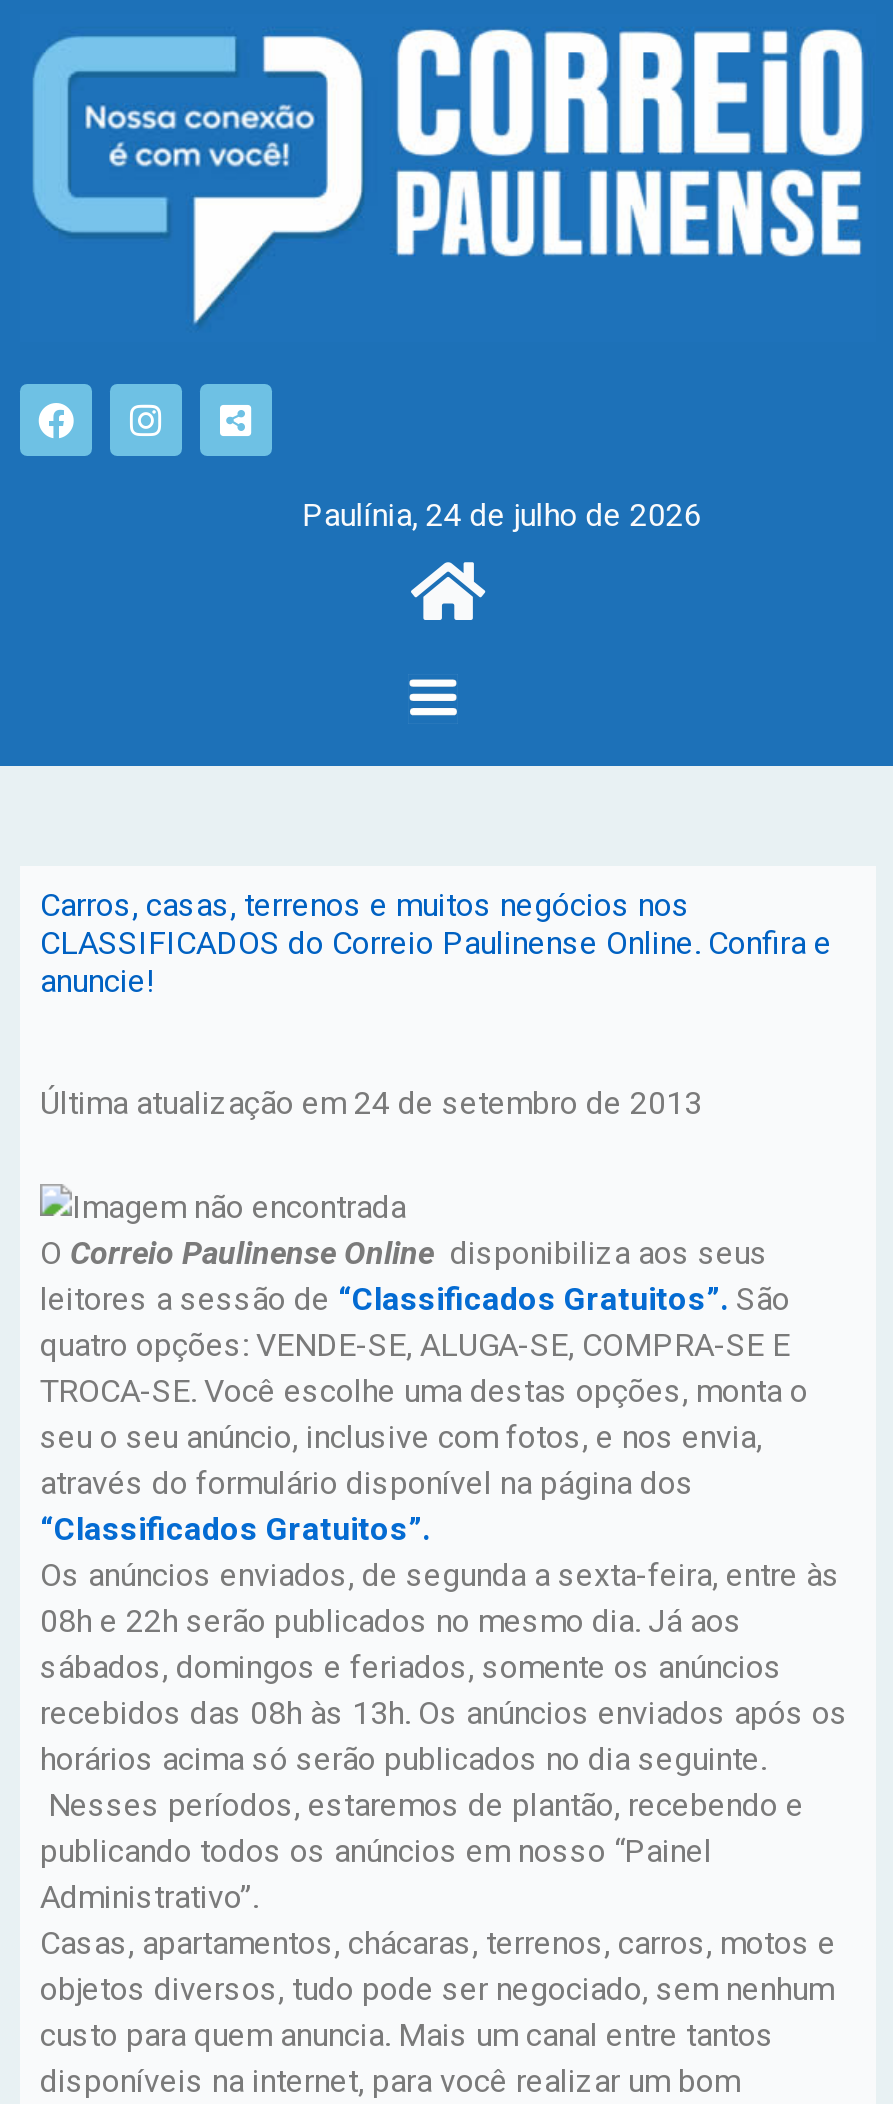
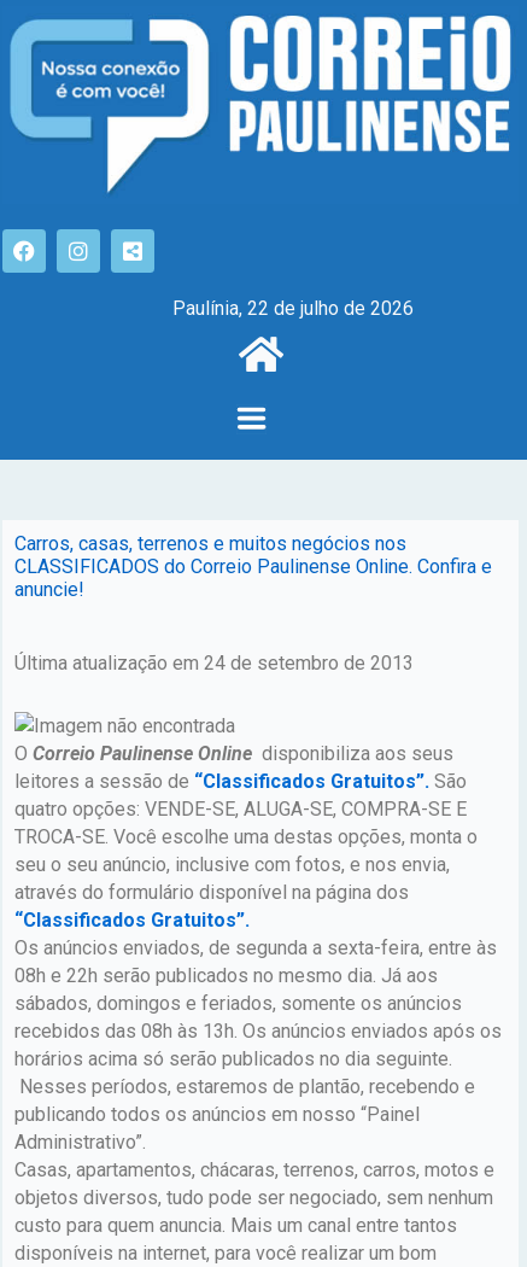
[302,496,702,534] Paulínia, 24 de julho de 2026 -> [172,297,414,320] Paulínia, 22 de julho de 2026

